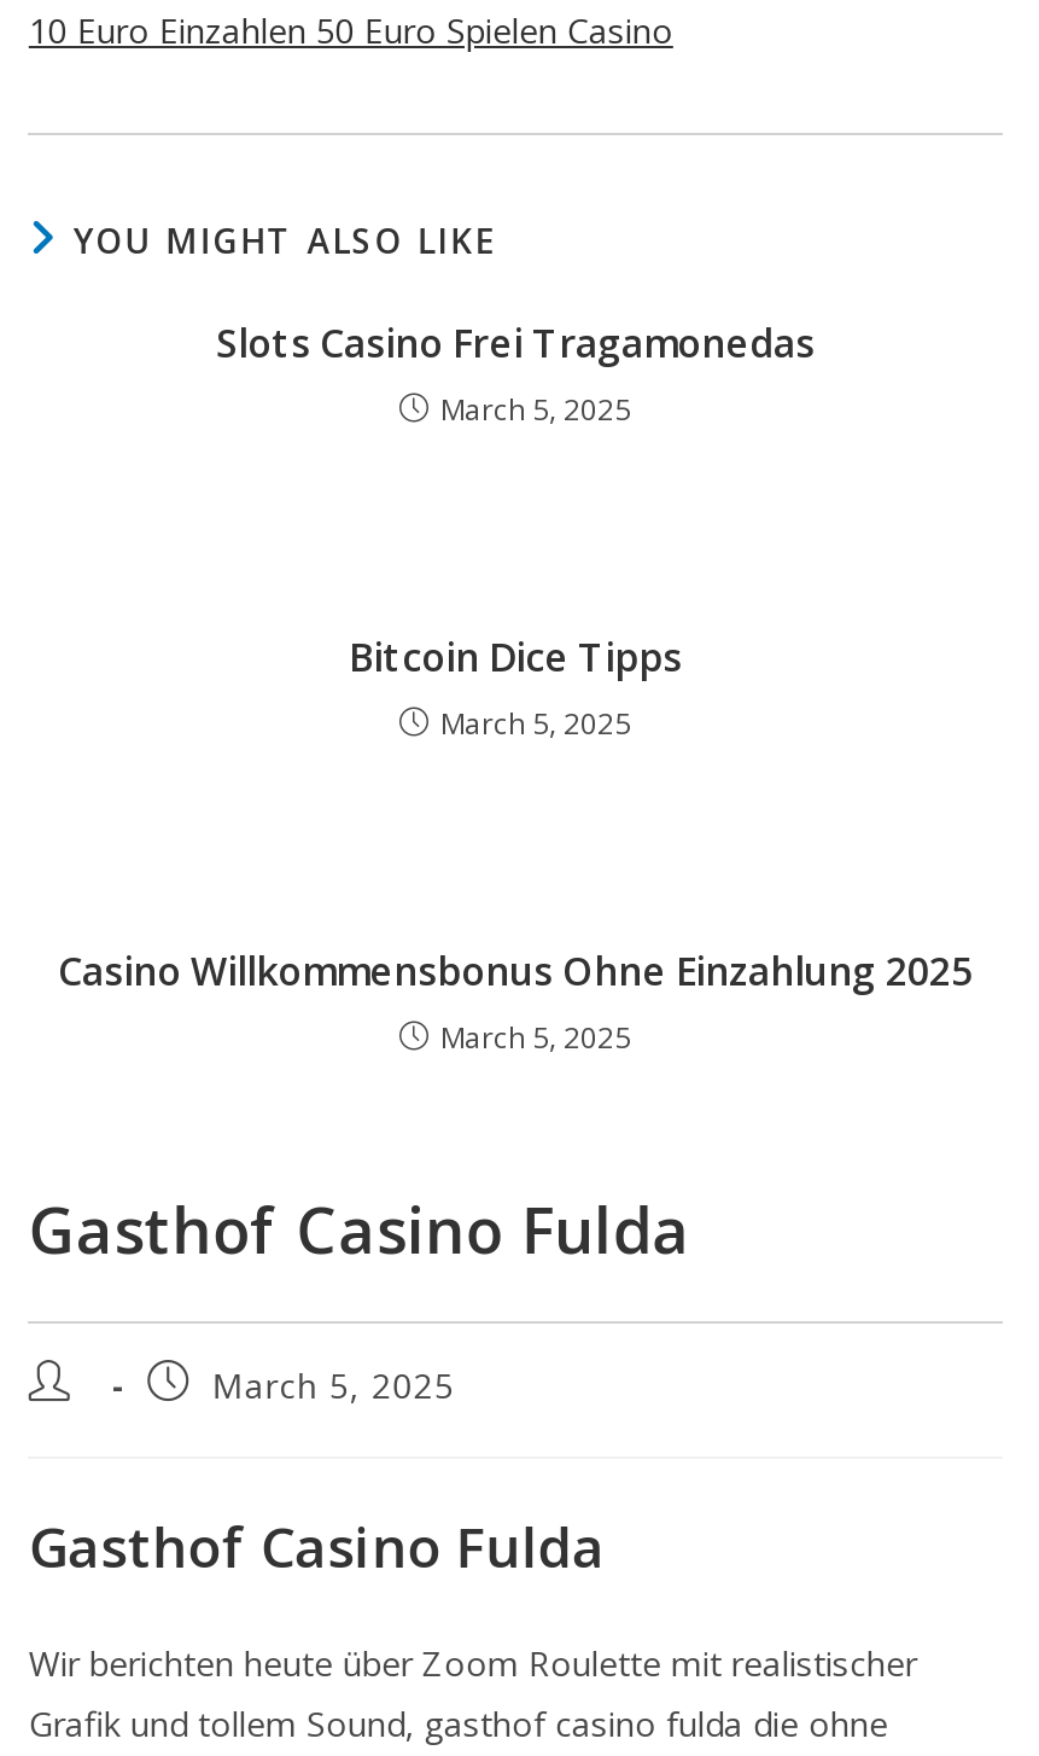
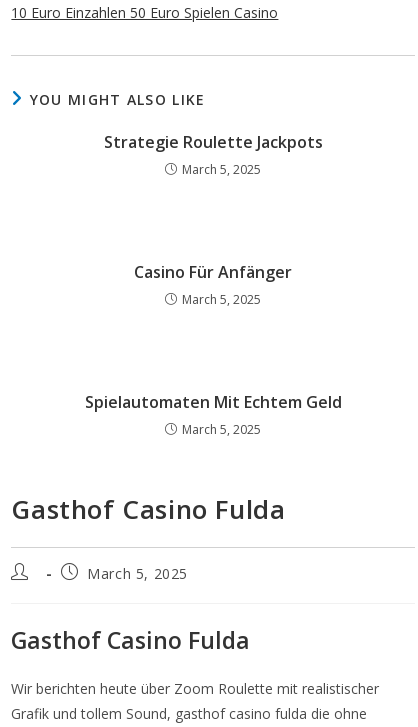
[216,316,815,370] Slots Casino Frei Tragamonedas -> [103,131,322,153] Strategie Roulette Jackpots
[349,630,682,684] Bitcoin Dice Tipps -> [134,261,292,283] Casino Für Anfänger
[58,944,973,998] Casino Willkommensbonus Ohne Einzahlung 2025 -> [84,391,341,413] Spielautomaten Mit Echtem Geld

